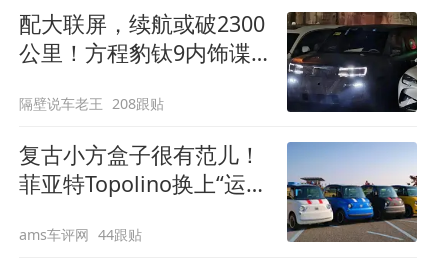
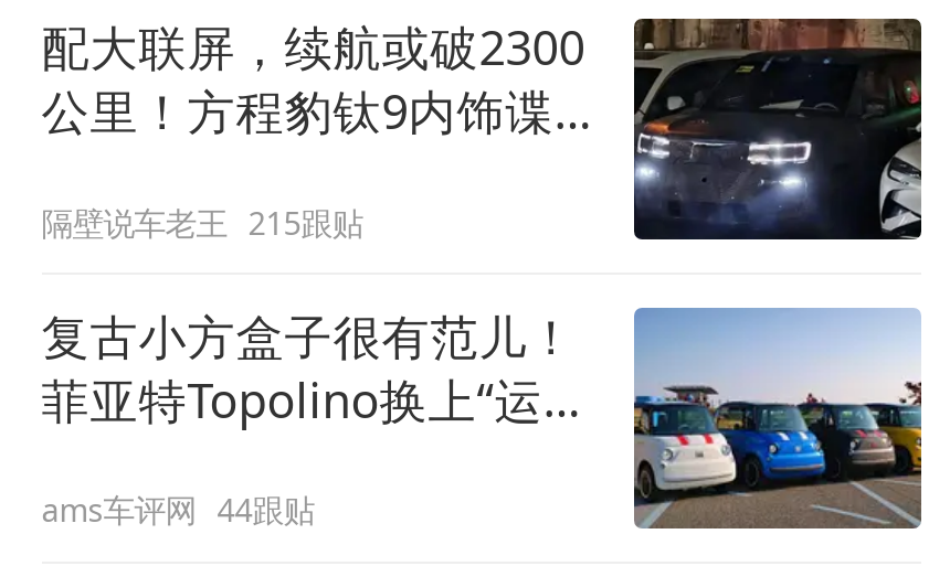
[19,94,164,113] 隔壁说车老王 208跟贴 -> [41,201,363,243] 隔壁说车老王 215跟贴

